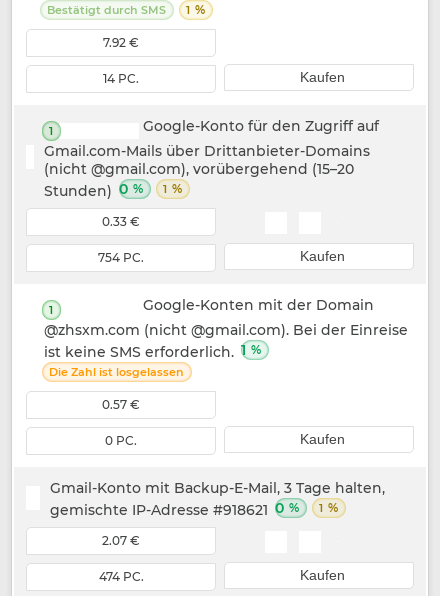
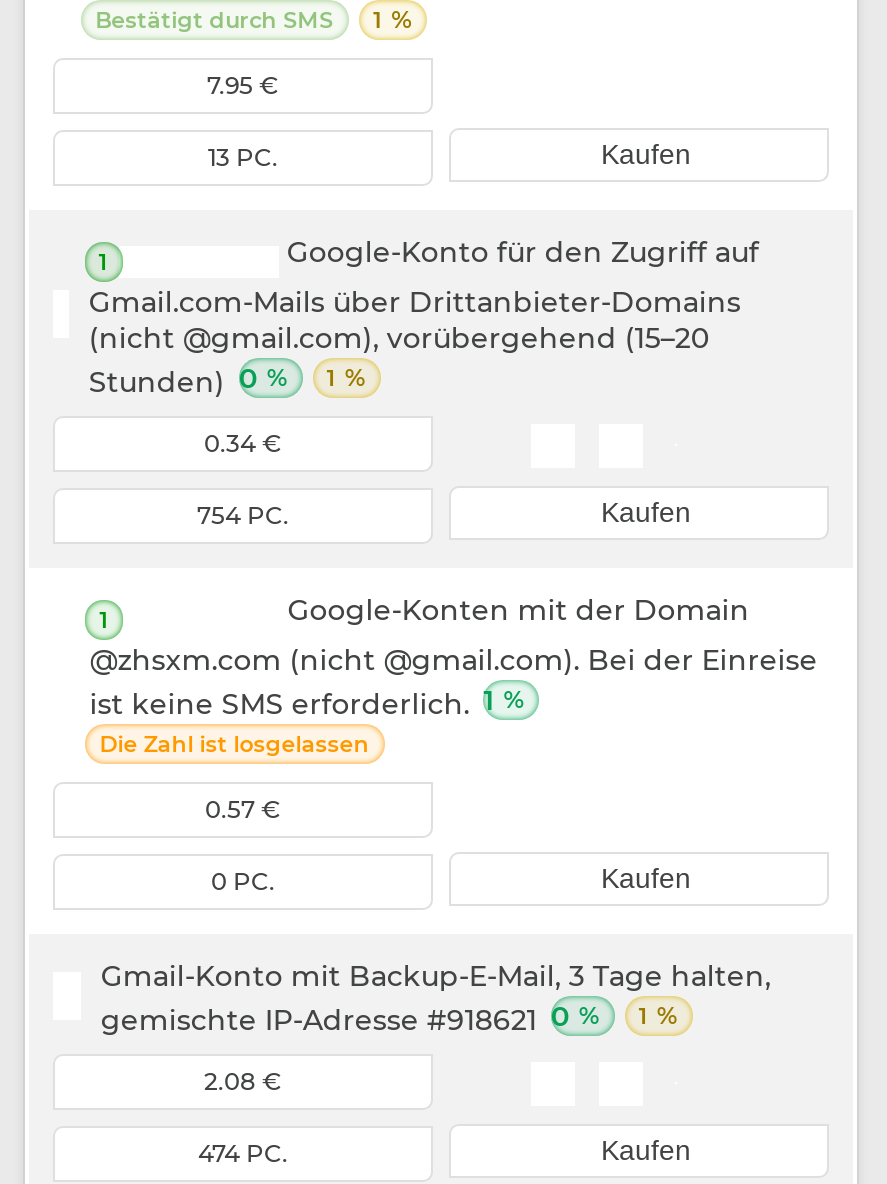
[103,35,139,50] 7.92 € -> [207,71,279,101] 7.95 €
[103,71,139,86] 14 PC. -> [208,143,278,173] 13 PC.
[102,214,140,229] 0.33 € -> [204,429,282,459] 0.34 €
[102,533,140,548] 2.07 € -> [204,1067,282,1097] 2.08 €

